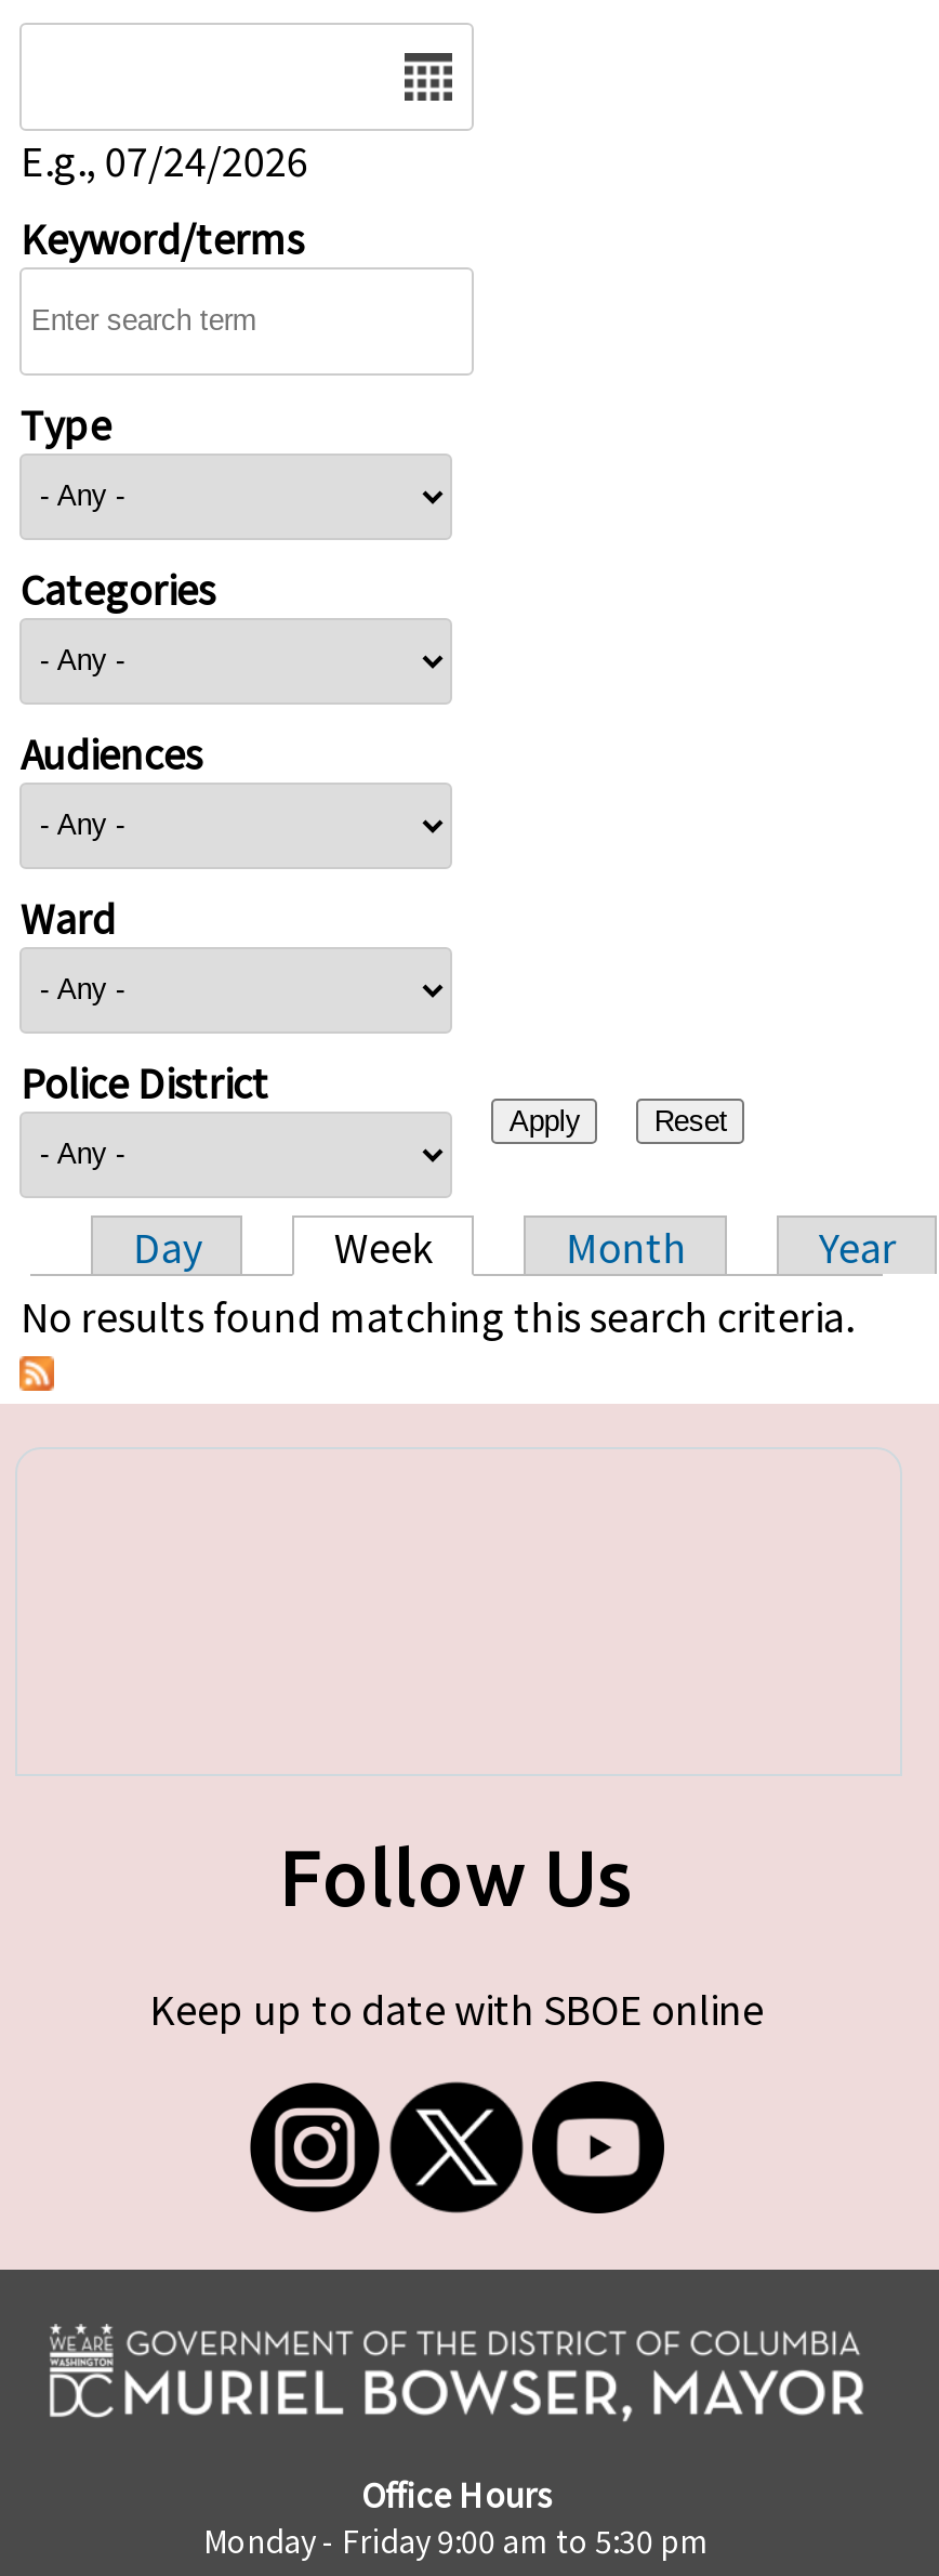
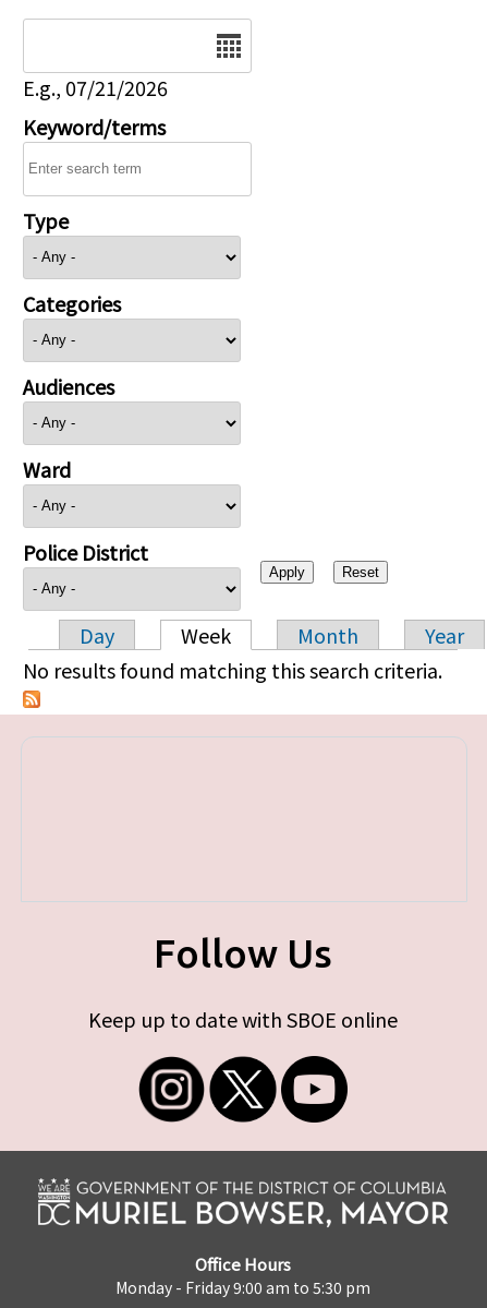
[20,130,308,186] E.g., 07/24/2026 -> [23,73,168,101] E.g., 07/21/2026

